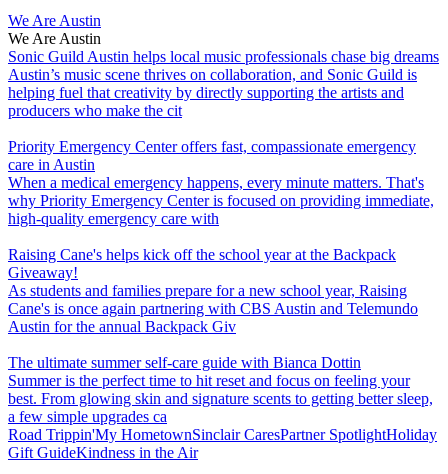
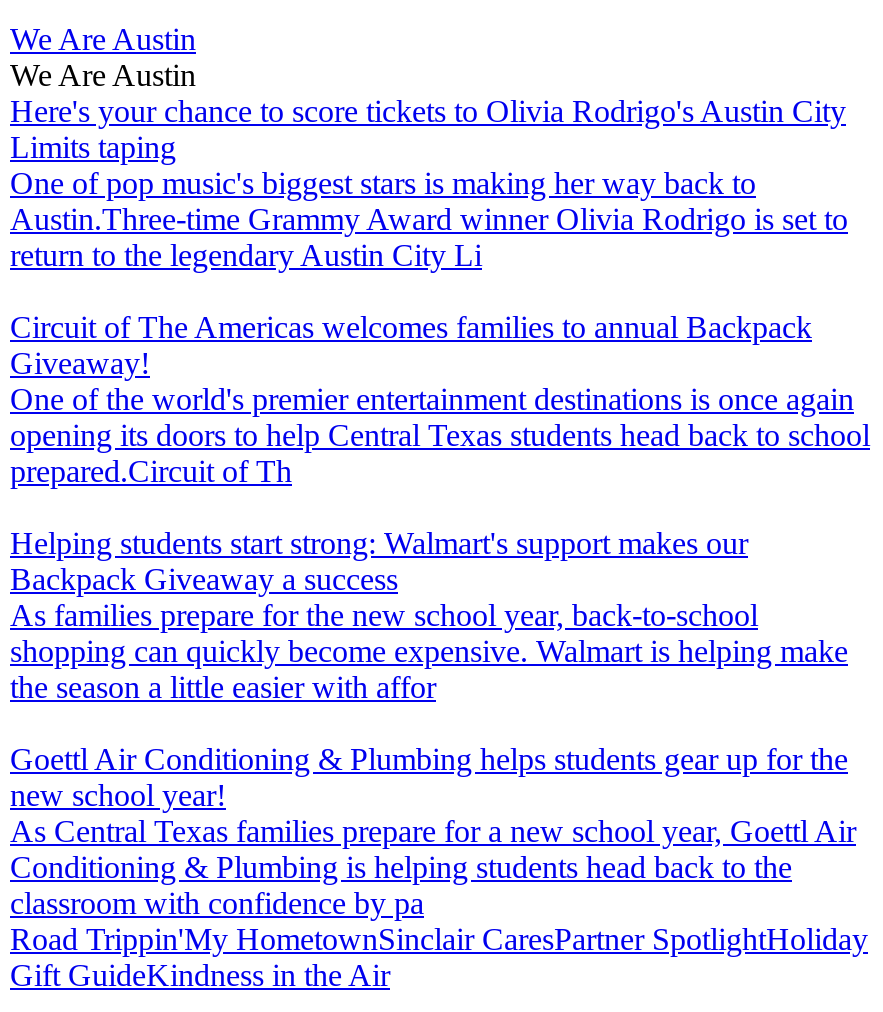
[8,48,439,263] Sonic Guild Austin helps local music professionals chase big dreams | Austin’s music scene thrives on collaboration, and Sonic Guild is | helping fuel that creativity by directly supporting the artists and | producers who make the cit | Priority Emergency Center offers fast, compassionate emergency | care in Austin | When a medical emergency happens, every minute matters. That's | why Priority Emergency Center is focused on providing immediate, | high-quality emergency care with | Raising Cane's helps kick off the school year at the Backpack -> [10,94,848,344] Here's your chance to score tickets to Olivia Rodrigo's Austin City | Limits taping | One of pop music's biggest stars is making her way back to | Austin.Three-time Grammy Award winner Olivia Rodrigo is set to | return to the legendary Austin City Li | Circuit of The Americas welcomes families to annual Backpack
moved [8,264,78,281] -> [10,346,150,380]: Giveaway!
[8,282,433,425] As students and families prepare for a new school year, Raising | Cane's is once again partnering with CBS Austin and Telemundo | Austin for the annual Backpack Giv | The ultimate summer self-care guide with Bianca Dottin | Summer is the perfect time to hit reset and focus on feeling your | best. From glowing skin and signature scents to getting better sleep, | a few simple upgrades ca -> [10,382,870,920] One of the world's premier entertainment destinations is once again | opening its doors to help Central Texas students head back to school | prepared.Circuit of Th | Helping students start strong: Walmart's support makes our | Backpack Giveaway a success | As families prepare for the new school year, back-to-school | shopping can quickly become expensive. Walmart is helping make | the season a little easier with affor | Goettl Air Conditioning & Plumbing helps students gear up for the | new school year! | As Central Texas families prepare for a new school year, Goettl Air | Conditioning & Plumbing is helping students head back to the | classroom with confidence by pa

